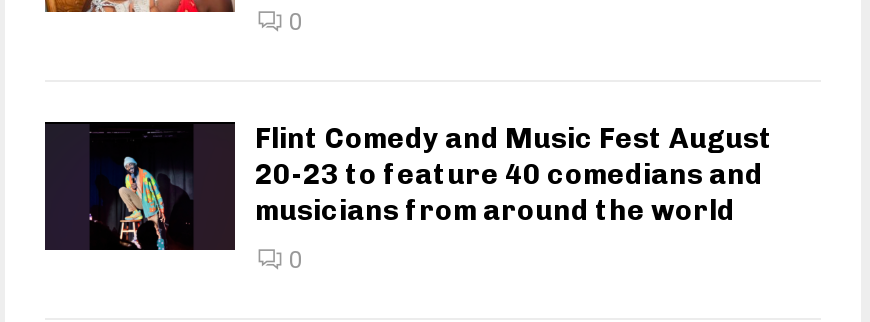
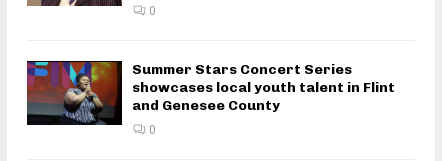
[43,122,773,252] [image] | Flint Comedy and Music Fest August | 20-23 to feature 40 comedians and | musicians from around the world -> [26,61,395,125] [image] | Summer Stars Concert Series | showcases local youth talent in Flint | and Genesee County

